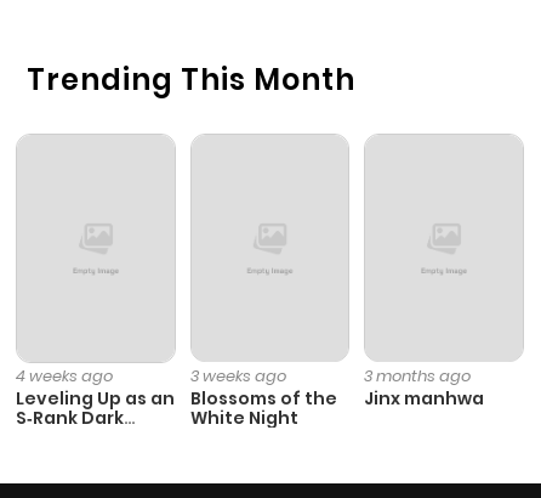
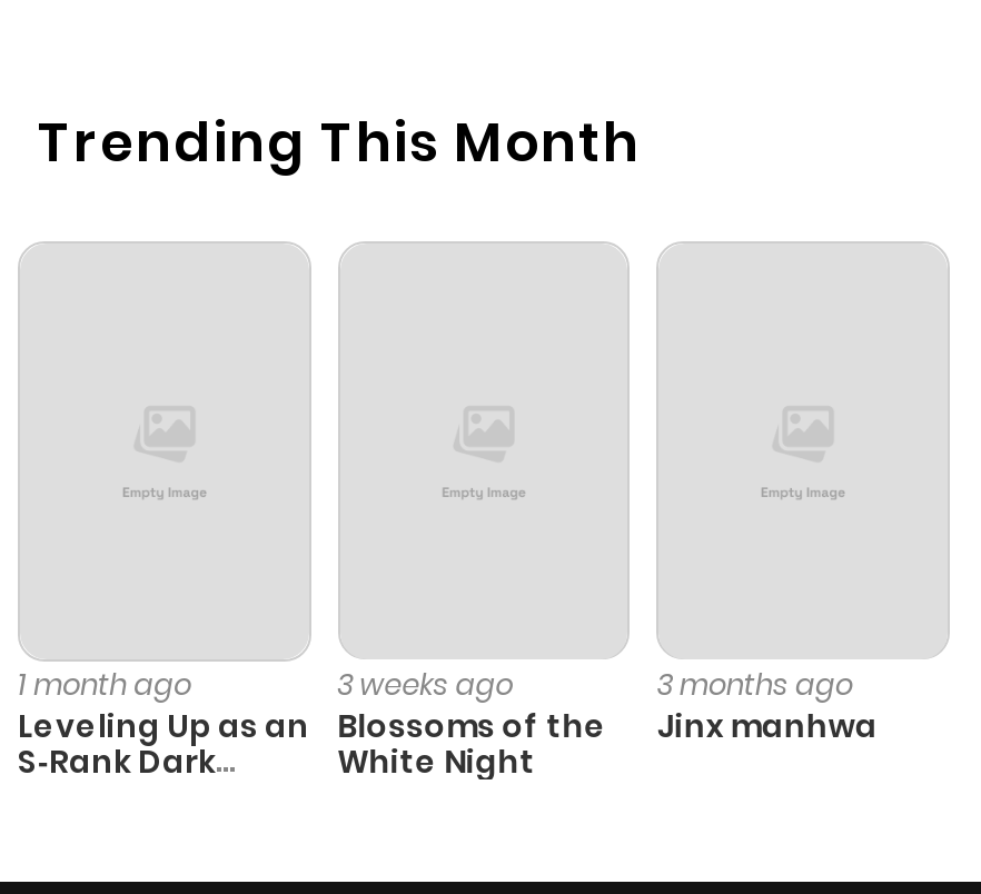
[16,364,113,387] 4 weeks ago -> [18,663,191,705] 1 month ago

